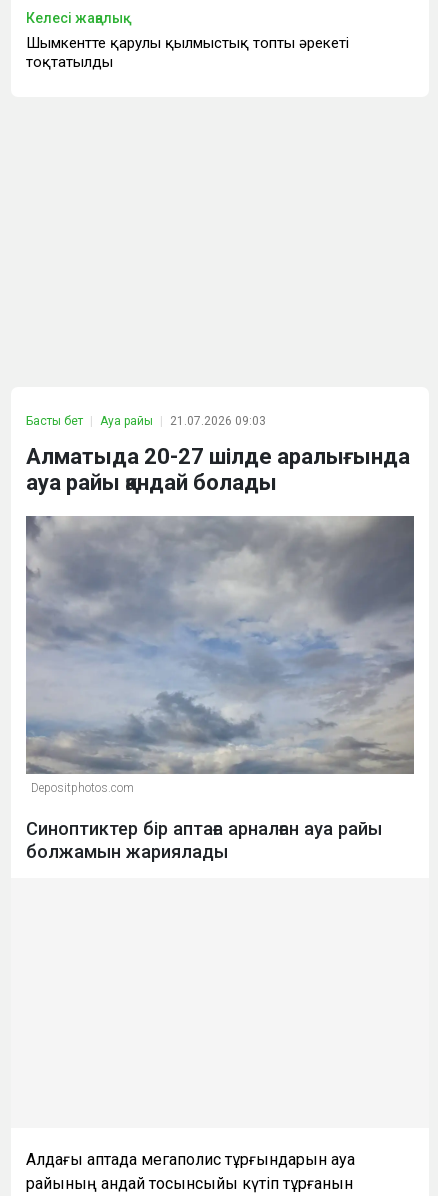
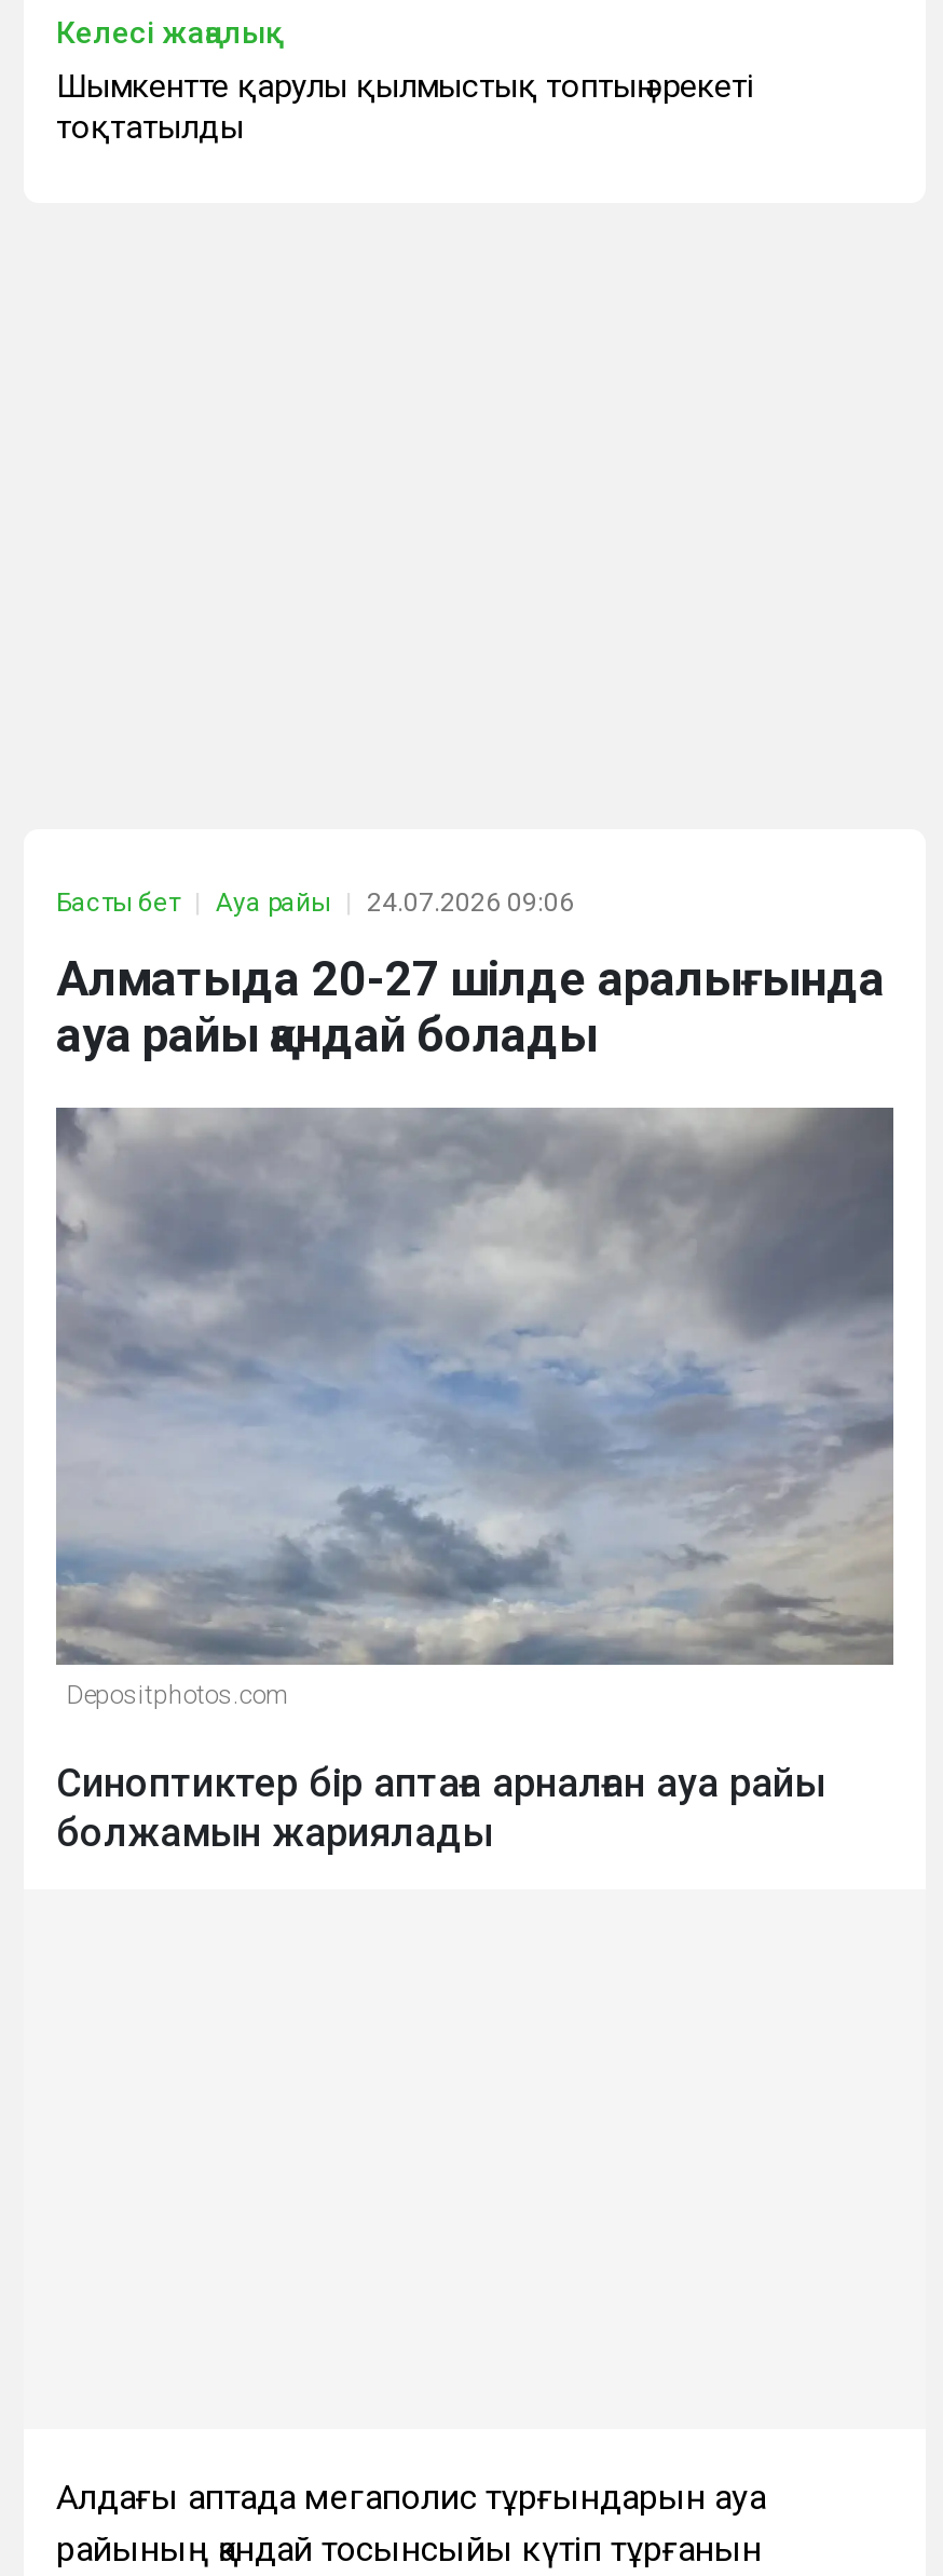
[26,414,266,428] Басты бет Ауа райы 21.07.2026 09:03 -> [56,887,574,917] Басты бет Ауа райы 24.07.2026 09:06

